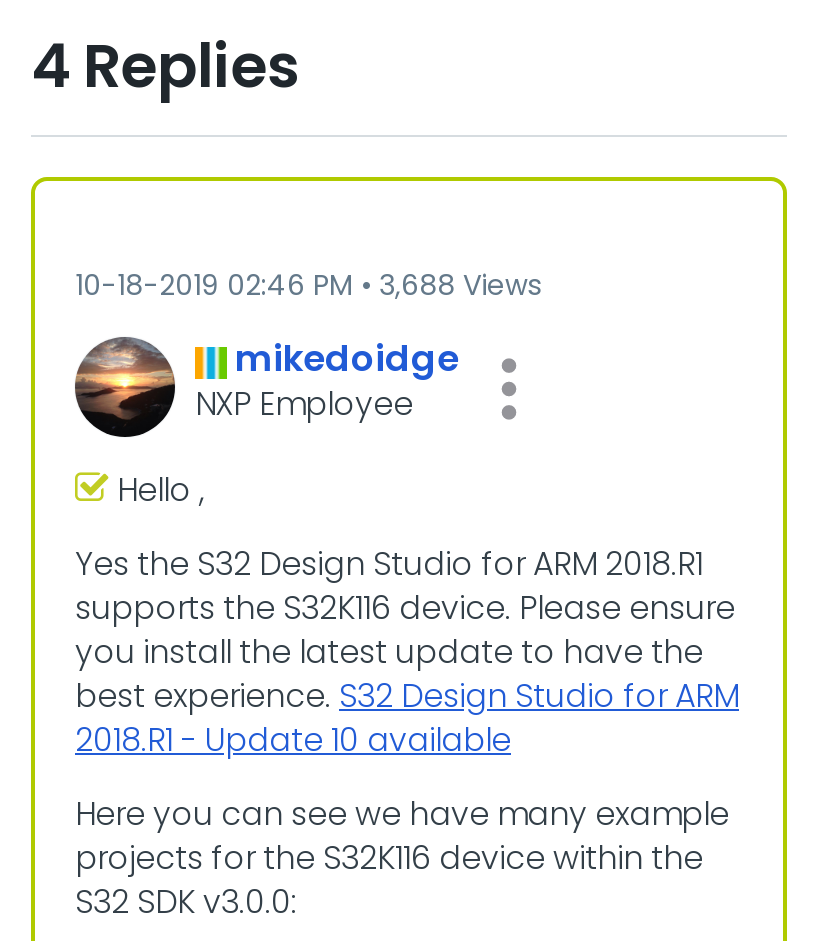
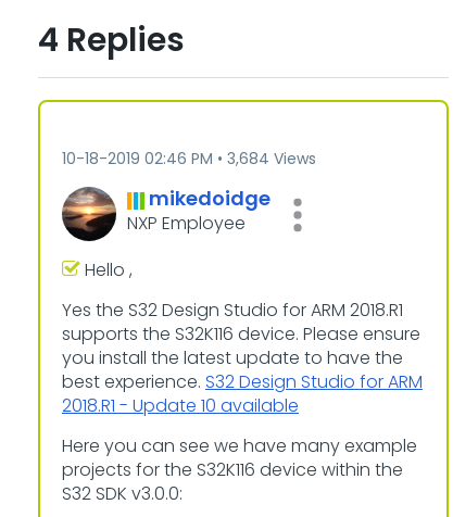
[75,265,541,305] 10-18-2019 02:46 PM 3,688 Views -> [62,148,316,169] 10-18-2019 02:46 PM 3,684 Views

